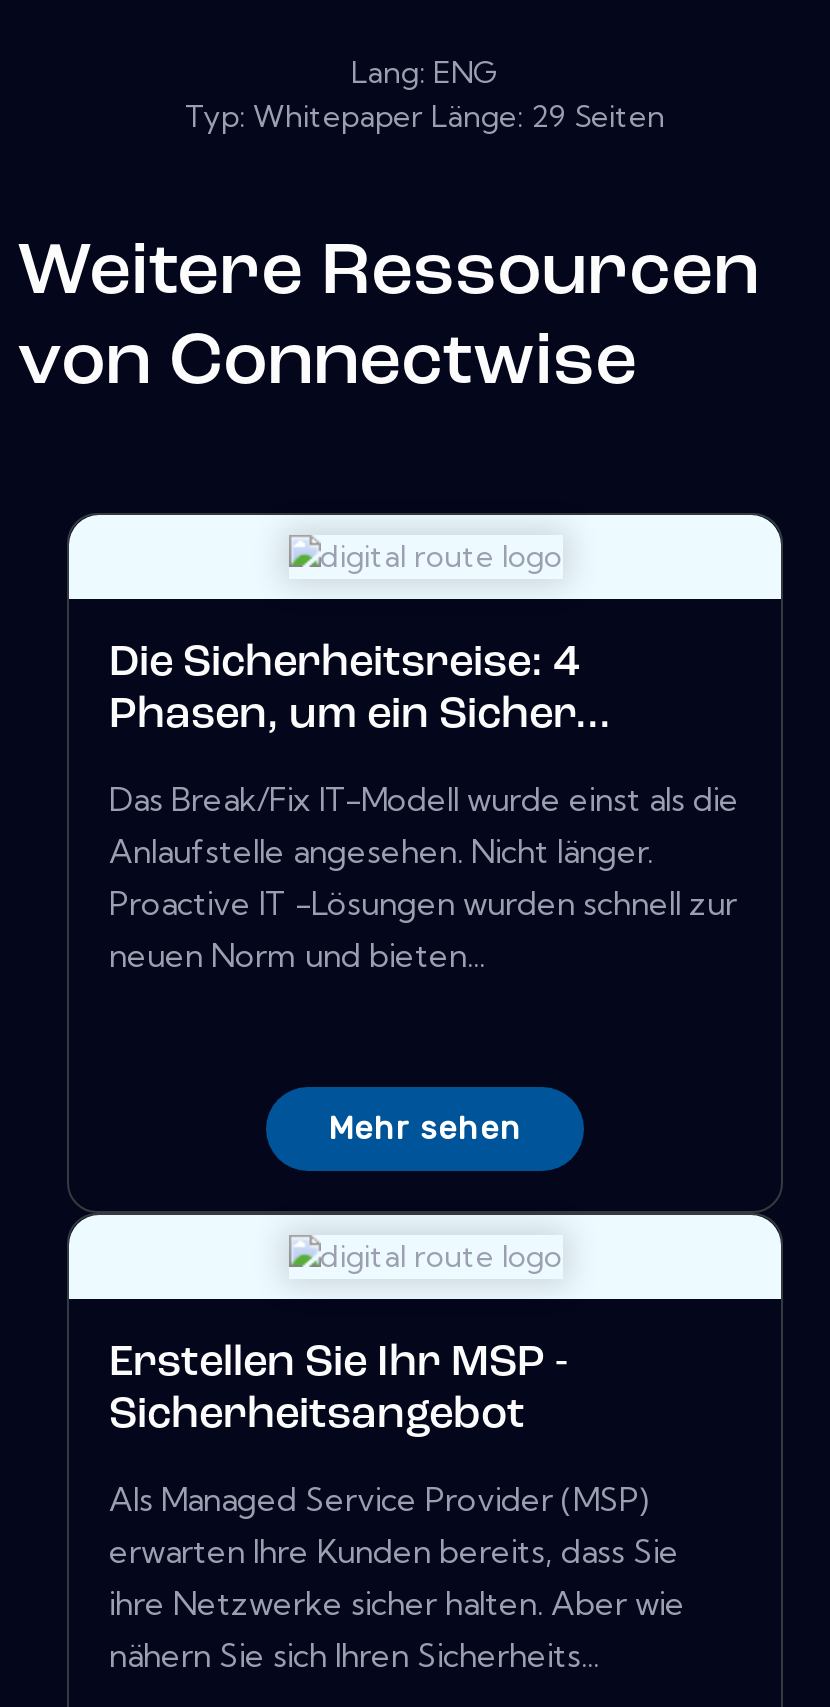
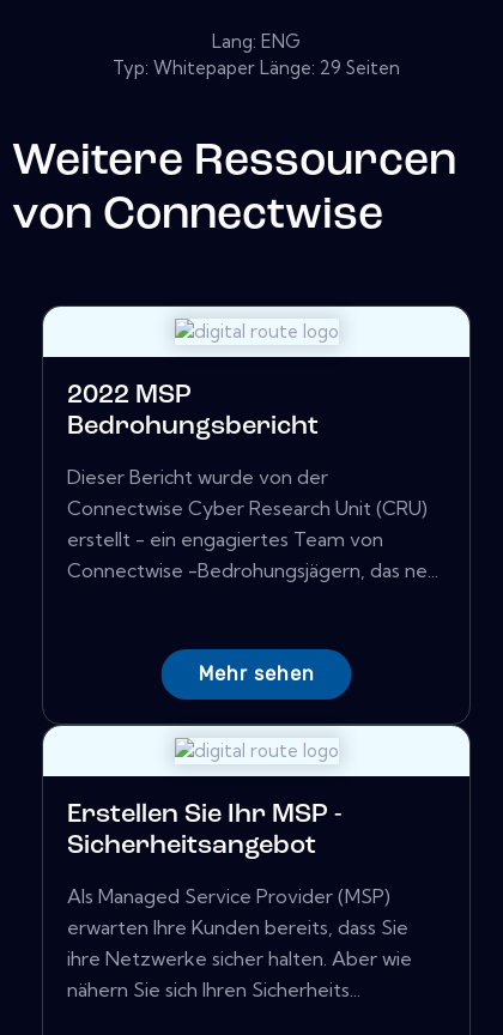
[109,641,611,739] Die Sicherheitsreise: 4 | Phasen, um ein Sicher... -> [67,382,319,441] 2022 MSP | Bedrohungsbericht
[109,779,739,975] Das Break/Fix IT-Modell wurde einst als die | Anlaufstelle angesehen. Nicht länger. | Proactive IT -Lösungen wurden schnell zur | neuen Norm und bieten... -> [67,465,438,582] Dieser Bericht wurde von der | Connectwise Cyber Research Unit (CRU) | erstellt - ein engagiertes Team von | Connectwise -Bedrohungsjägern, das ne...

